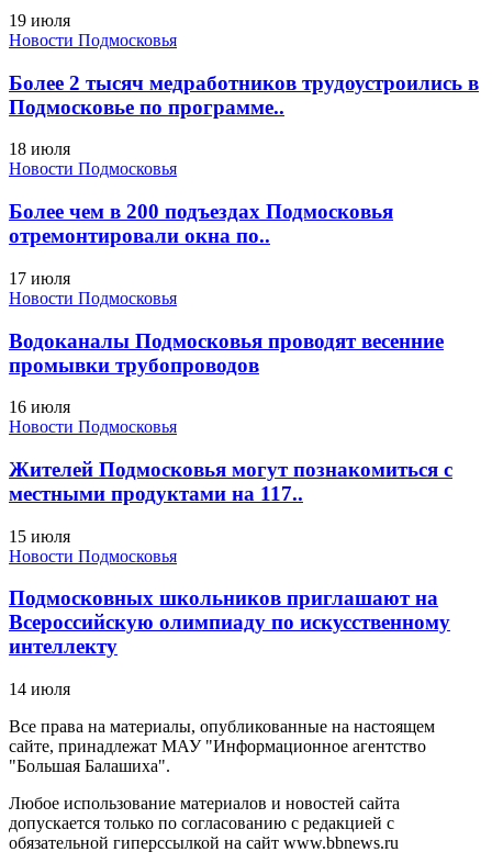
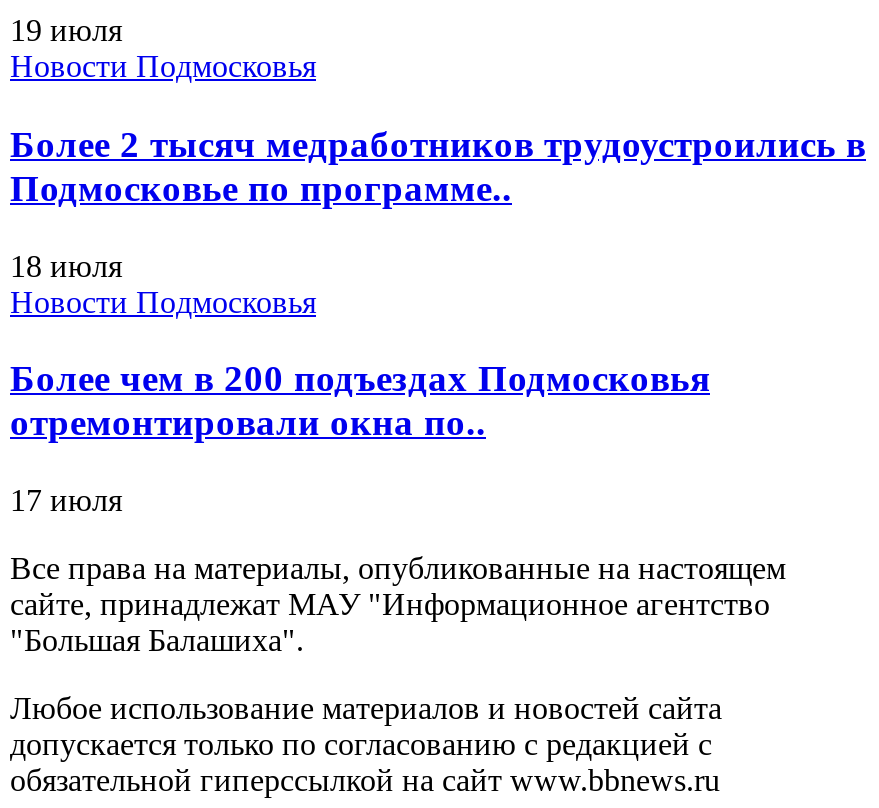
[9,289,452,698] Новости Подмосковья | Водоканалы Подмосковья проводят весенние | промывки трубопроводов | 16 июля | Новости Подмосковья | Жителей Подмосковья могут познакомиться с | местными продуктами на 117.. | 15 июля | Новости Подмосковья | Подмосковных школьников приглашают на | Всероссийскую олимпиаду по искусственному | интеллекту | 14 июля -> none

